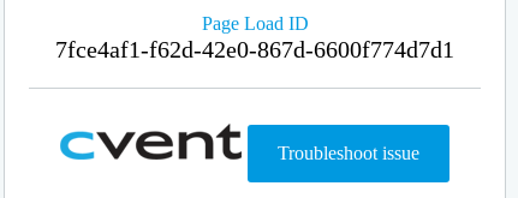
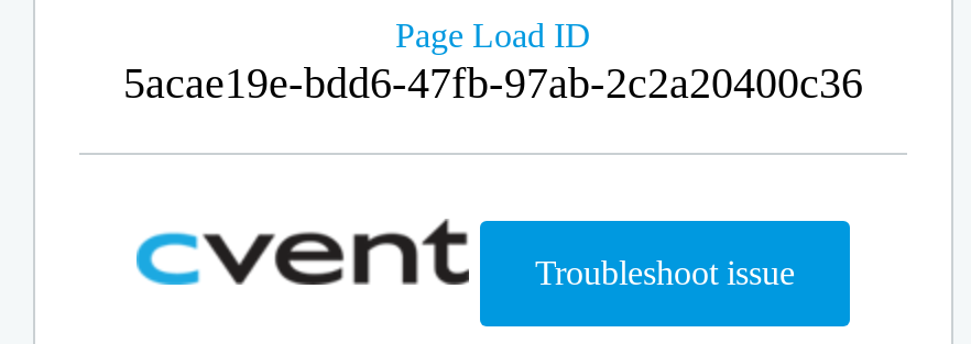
[55,36,454,62] 7fce4af1-f62d-42e0-867d-6600f774d7d1 -> [123,58,863,107] 5acae19e-bdd6-47fb-97ab-2c2a20400c36

